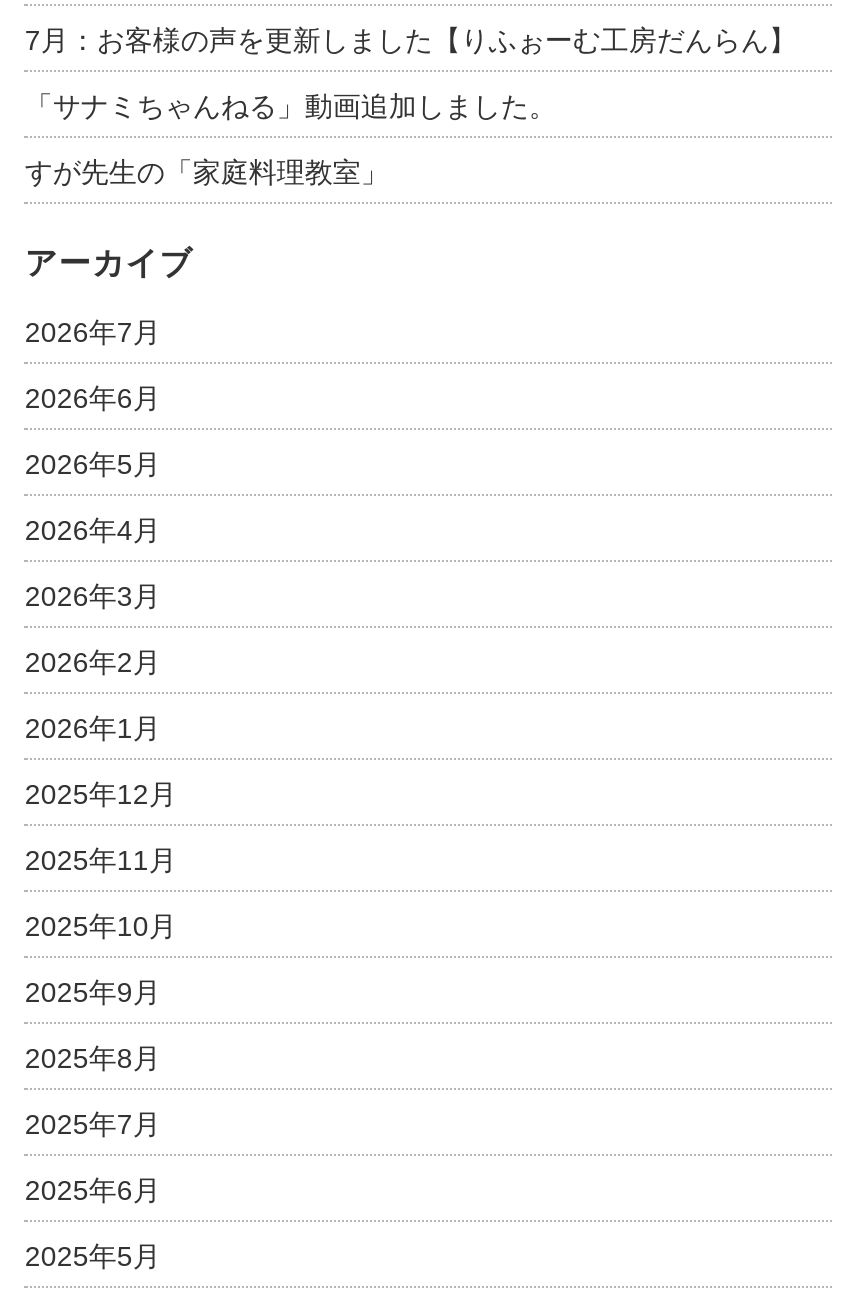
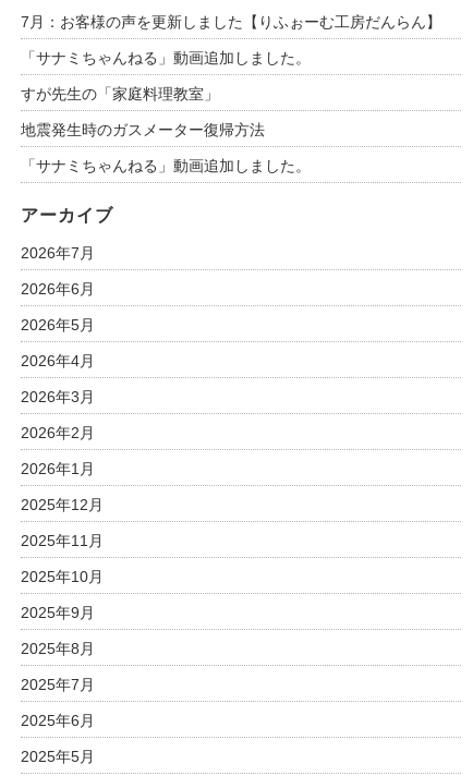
none -> [21,121,311,174] 地震発生時のガスメーター復帰方法 | 「サナミちゃんねる」動画追加しました。

